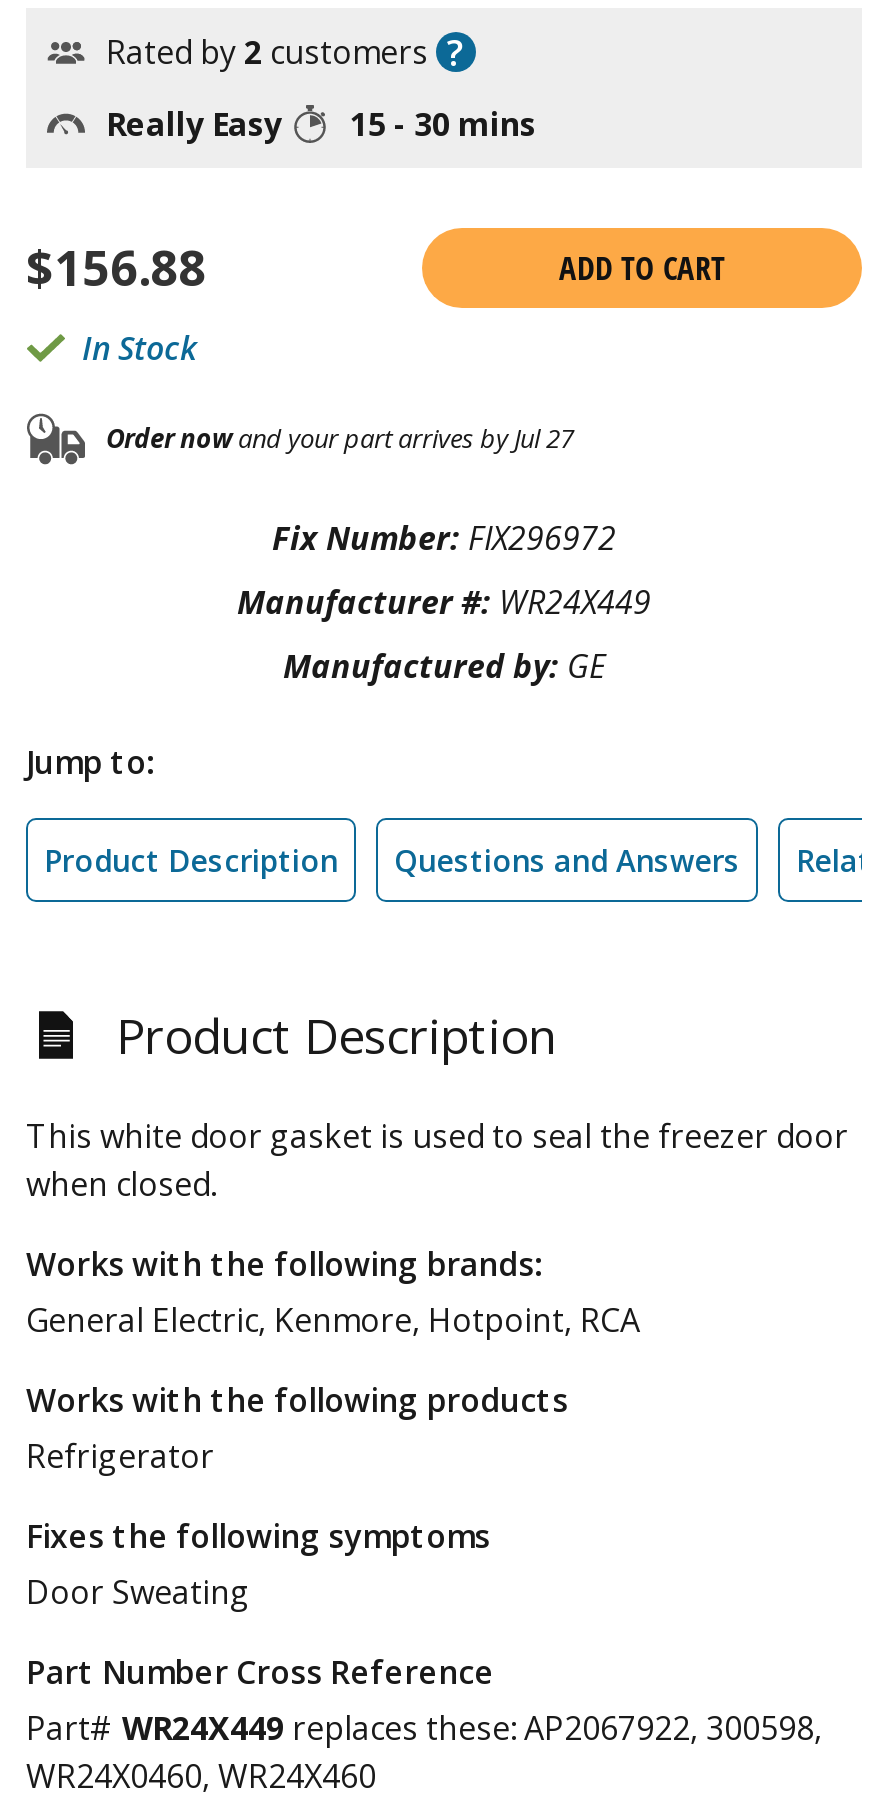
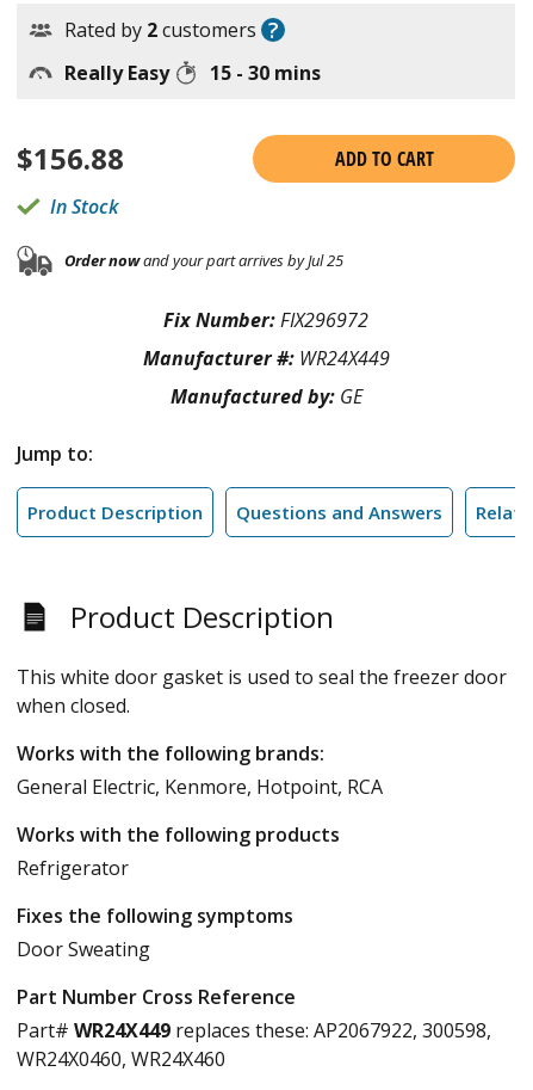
[106,421,574,457] Order nowand your part arrives by Jul 27 -> [64,250,343,271] Order nowand your part arrives by Jul 25

